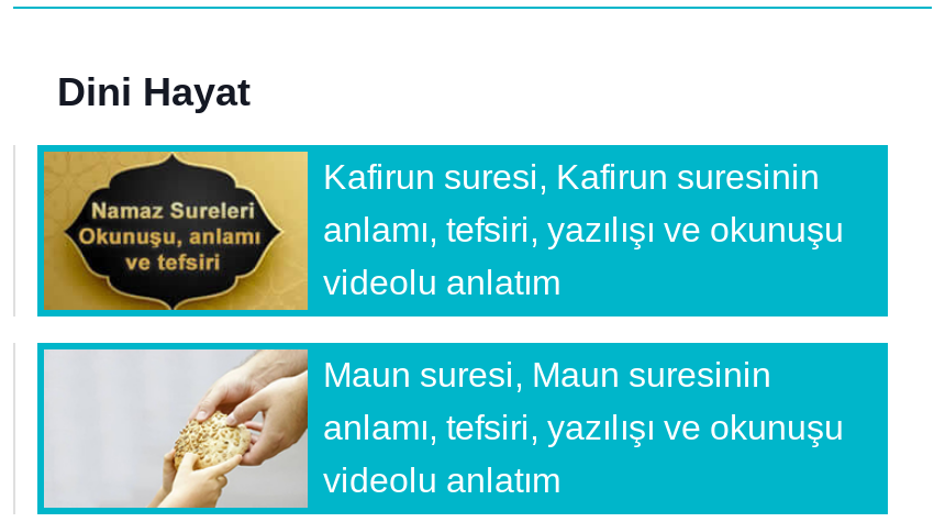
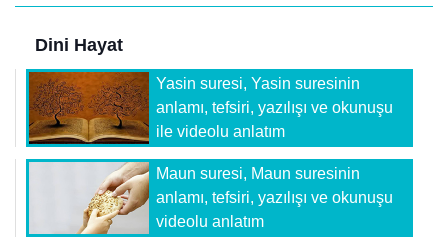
[44,149,820,312] [image] | Kafirun suresi, Kafirun suresinin -> [28,71,360,145] [image] | Yasin suresi, Yasin suresinin
[323,265,560,302] videolu anlatım -> [156,123,285,140] ile videolu anlatım

